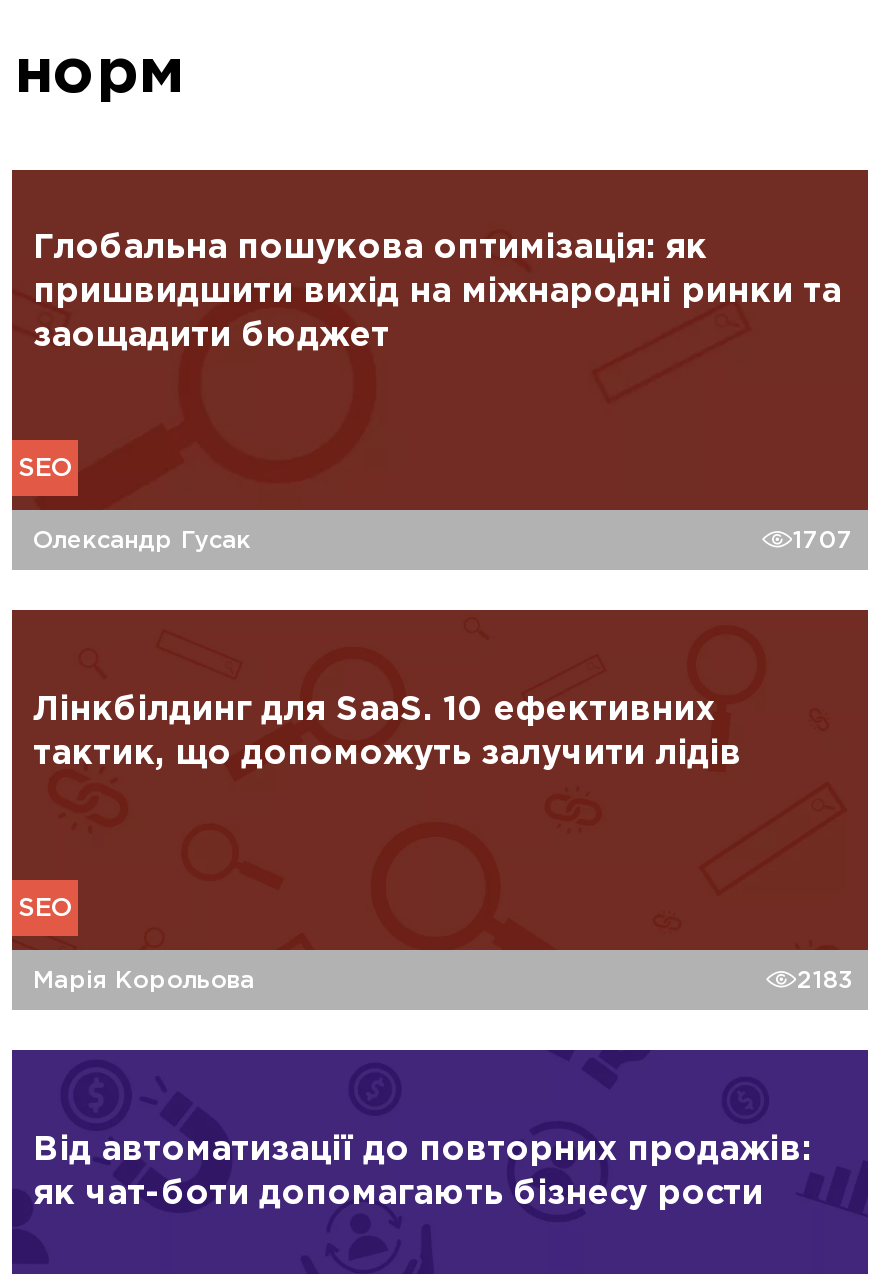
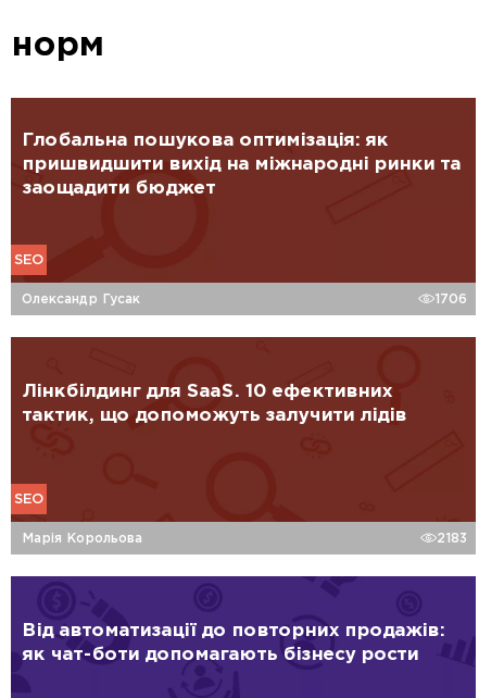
[792,528,852,552] 1707 -> [434,292,467,306] 1706

